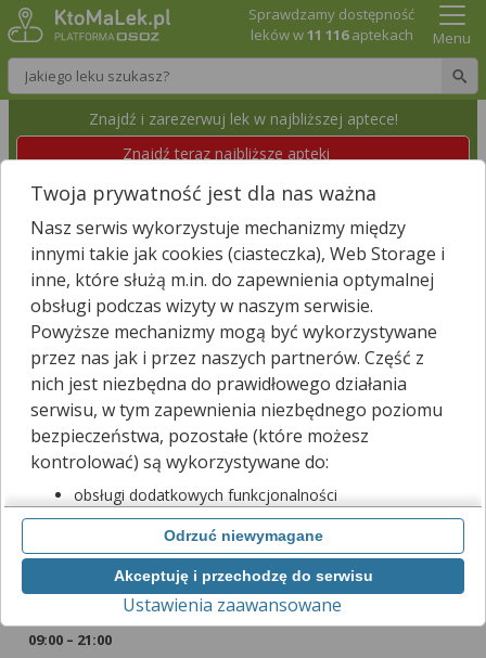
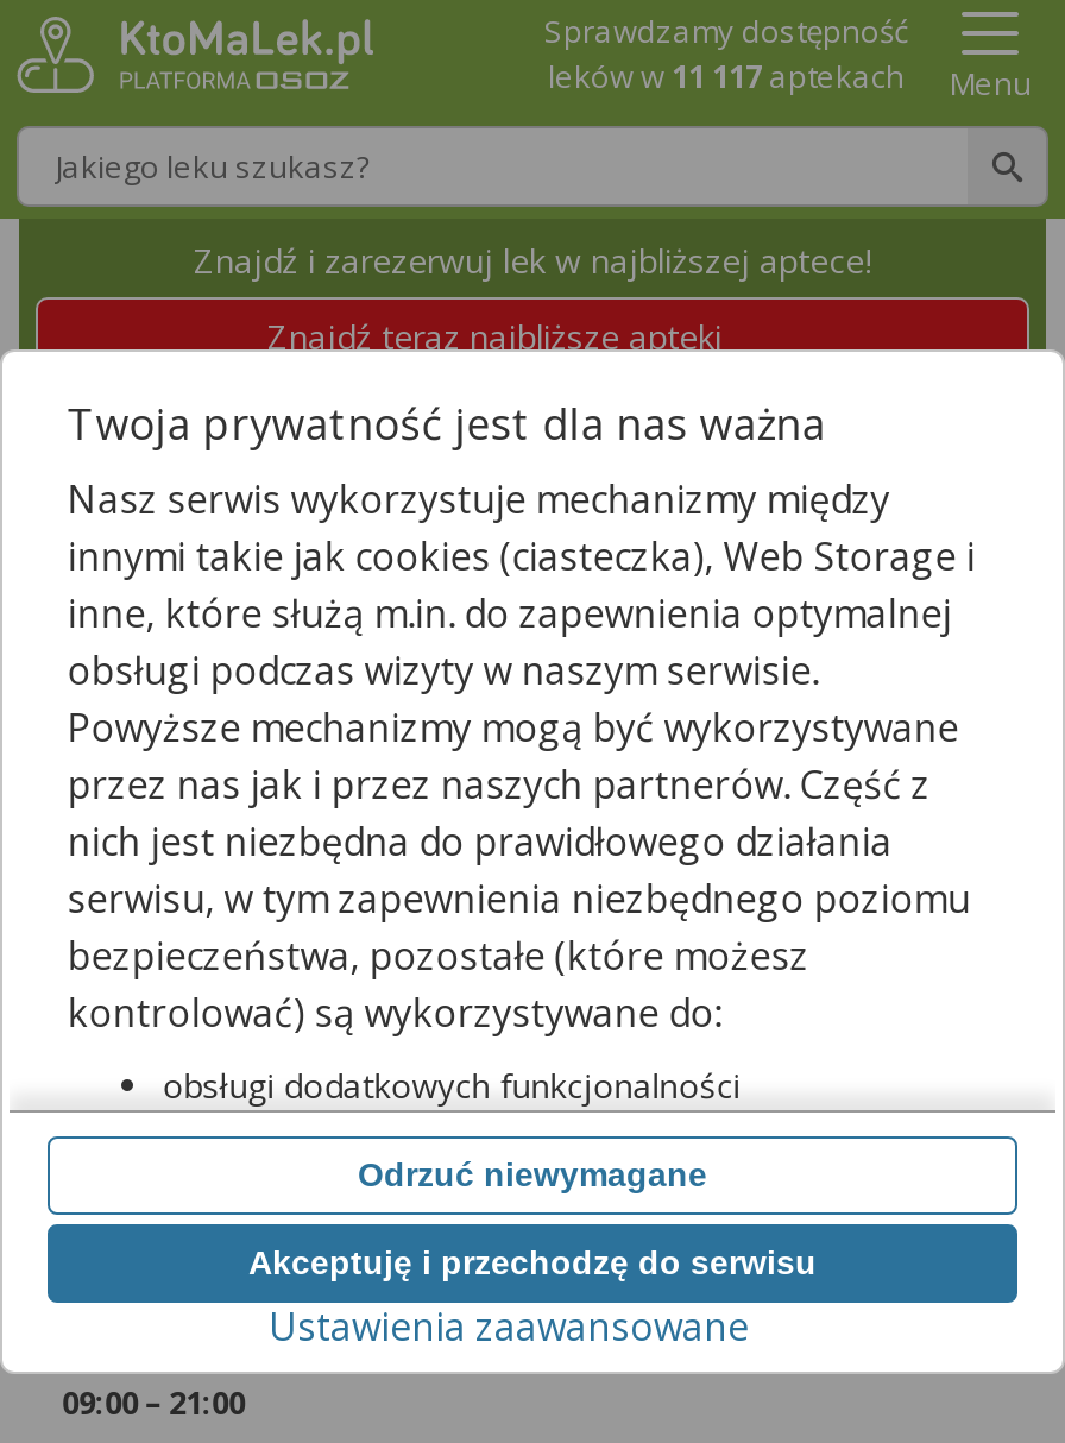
[250,25,413,44] leków w 11 116 aptekach -> [548,54,905,97] leków w 11 117 aptekach

